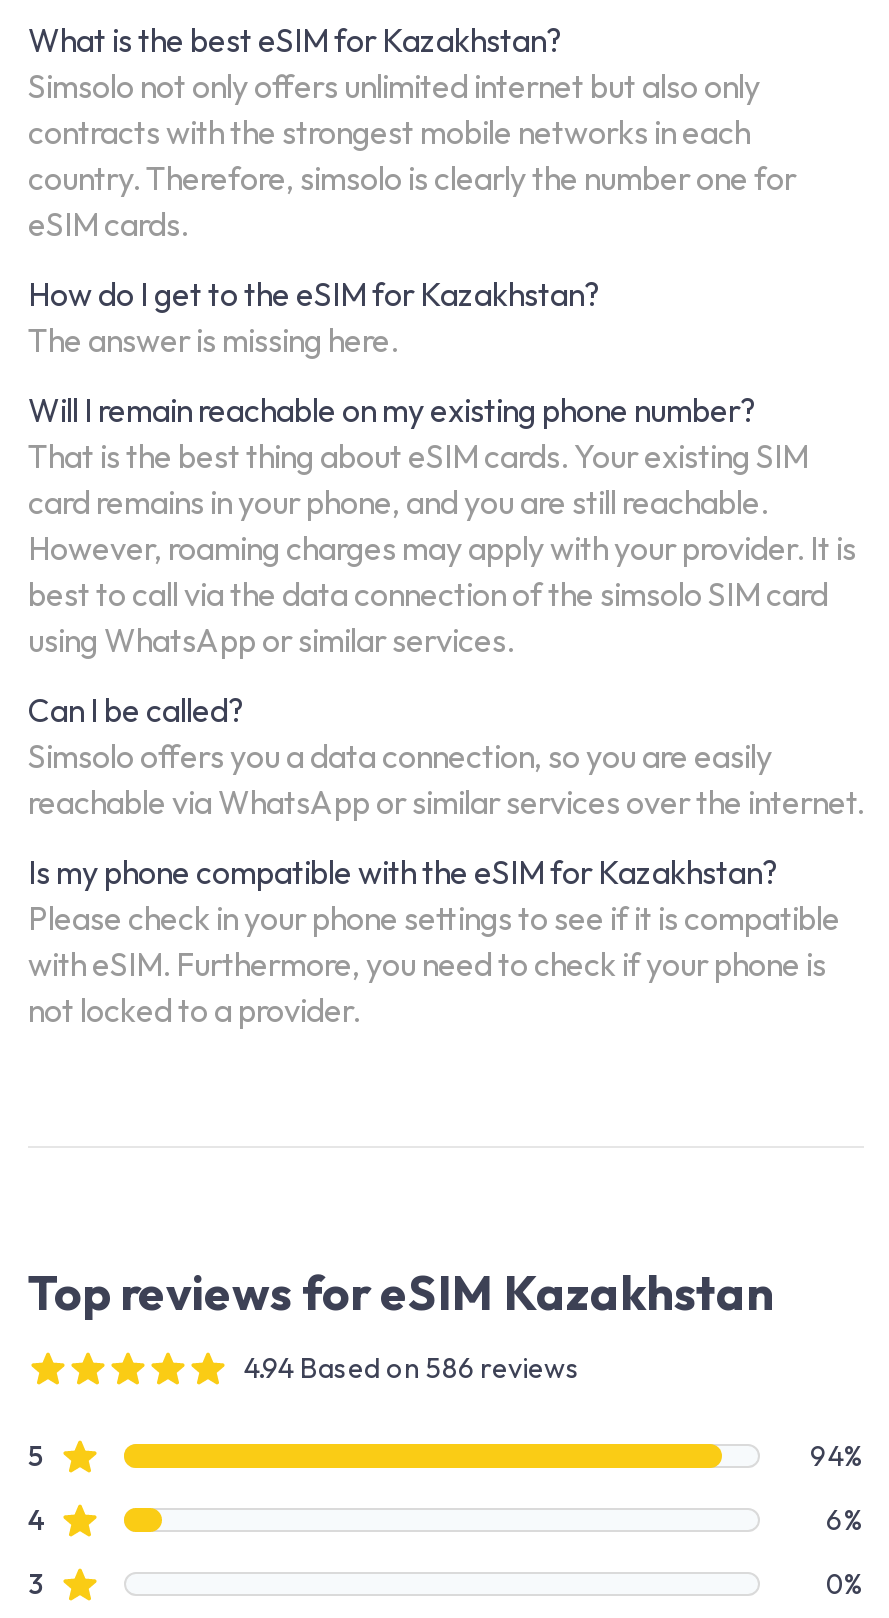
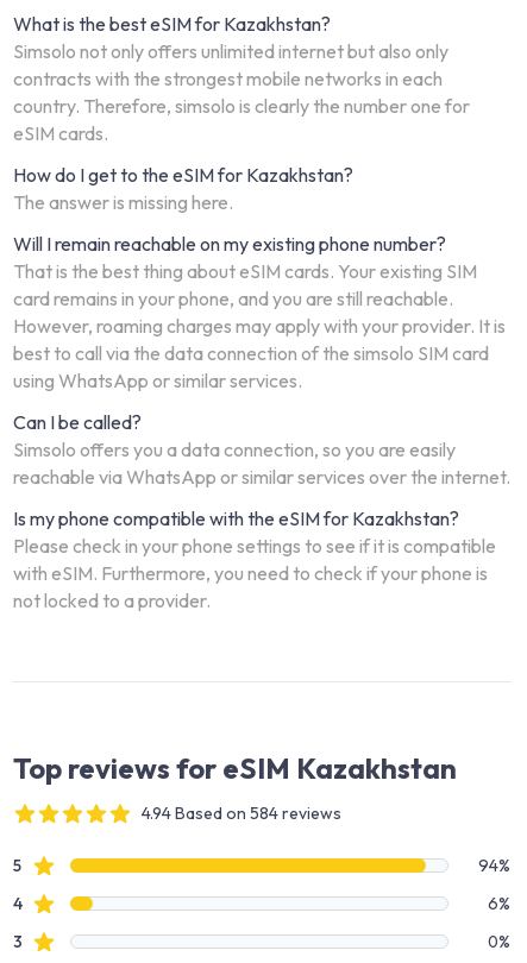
[244,1350,580,1386] 4.94 Based on 586 reviews -> [142,803,341,824] 4.94 Based on 584 reviews

